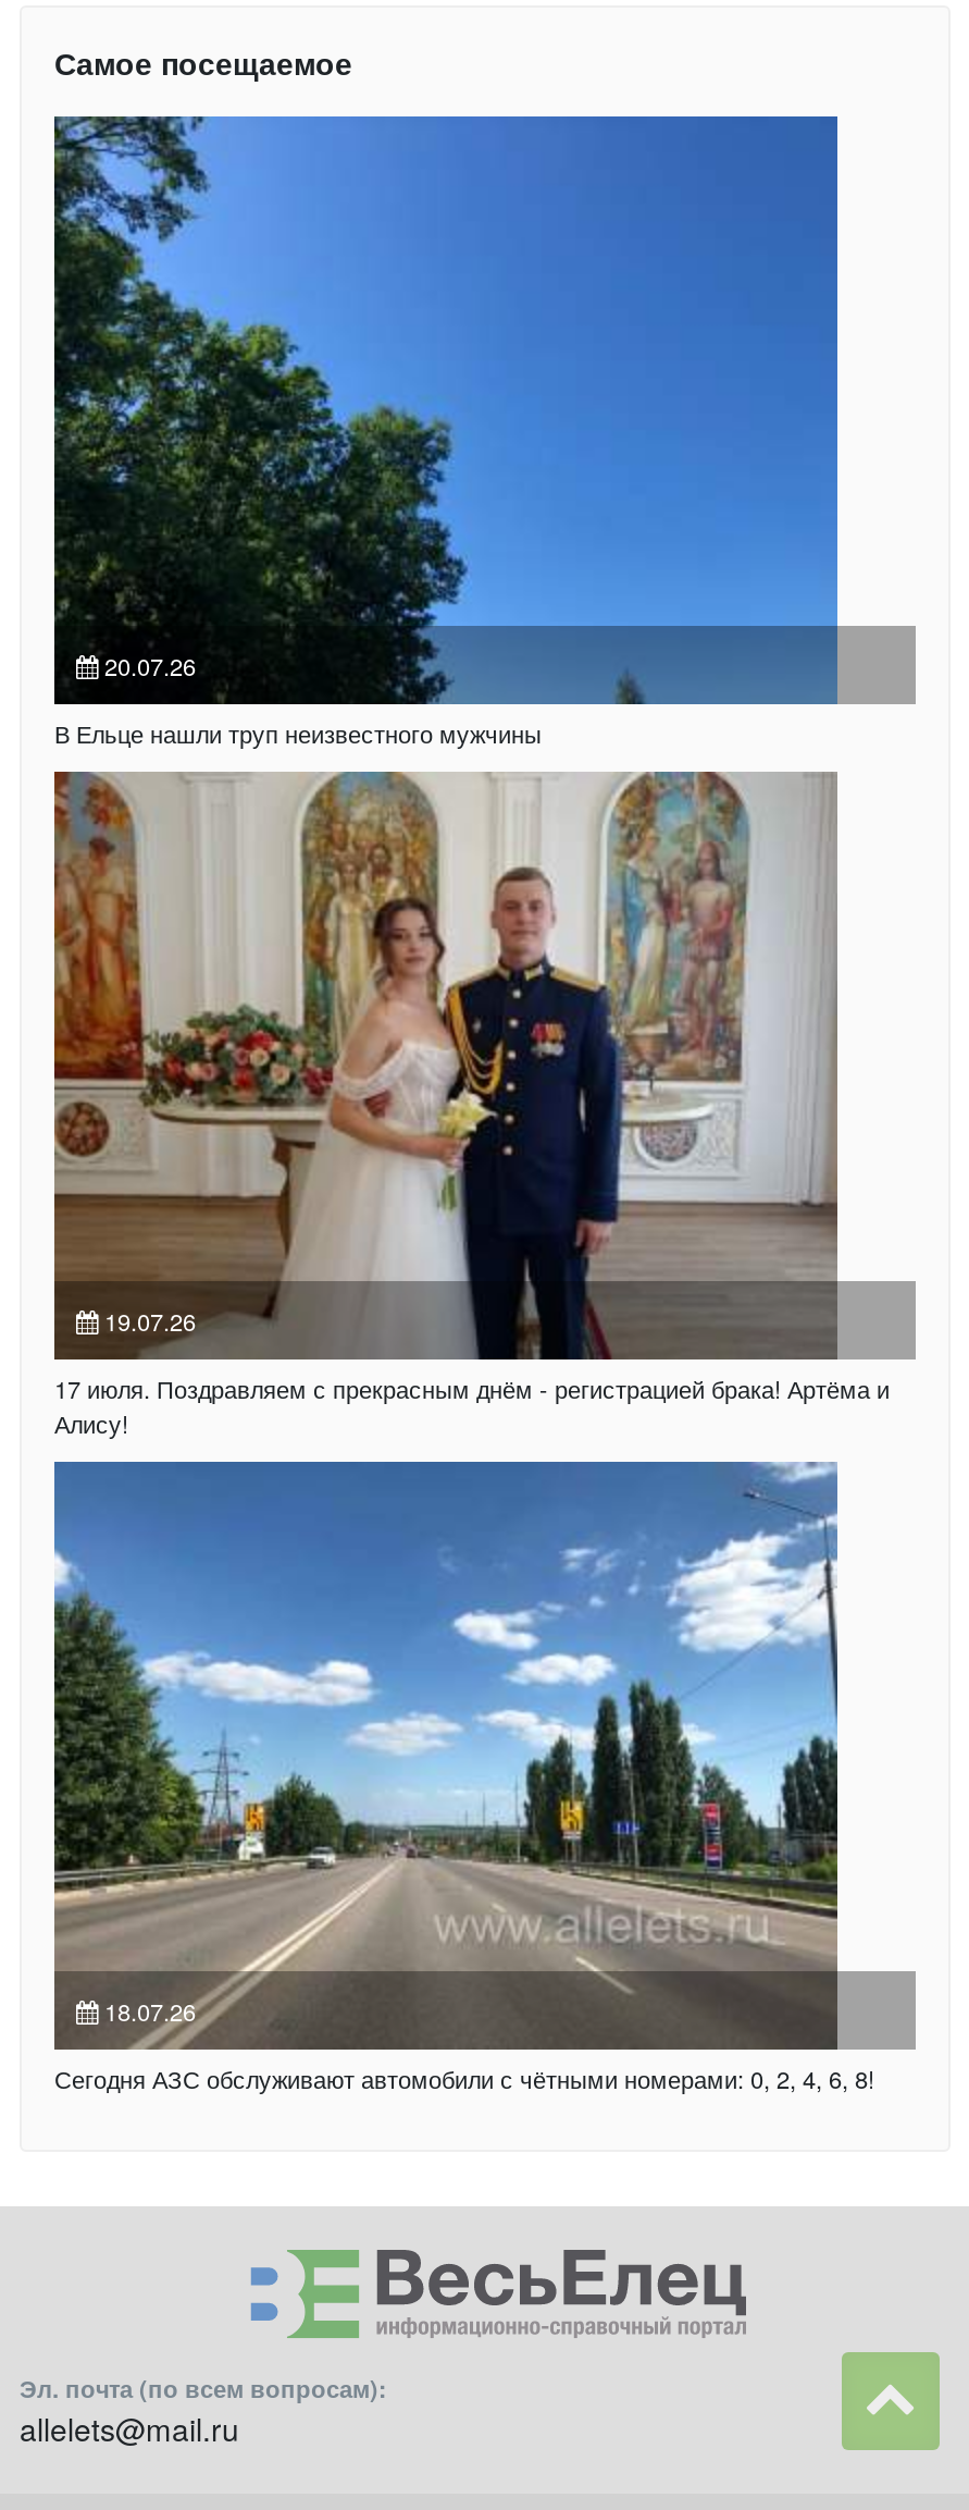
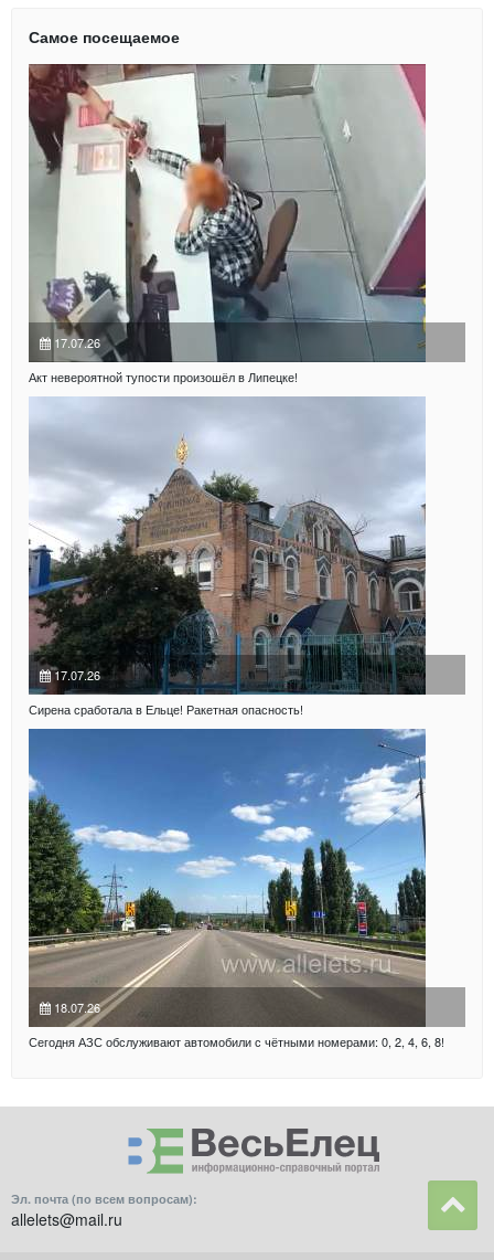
[54,114,840,704] [image] | 20.07.26 -> [28,63,427,362] [image] | 17.07.26
[54,715,542,750] В Ельце нашли труп неизвестного мужчины -> [29,368,298,385] Акт невероятной тупости произошёл в Липецке!
[52,772,837,1353] [image] | 19.07.26 -> [28,396,426,683] [image] | 17.07.26
[54,1370,890,1440] 17 июля. Поздравляем с прекрасным днём - регистрацией брака! Артёма и | Алису! -> [29,700,303,718] Сирена сработала в Ельце! Ракетная опасность!

